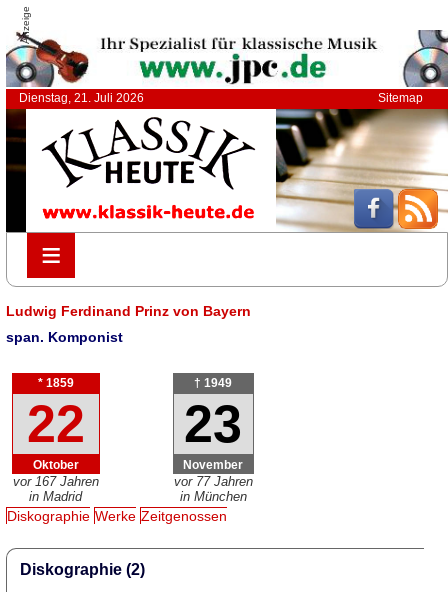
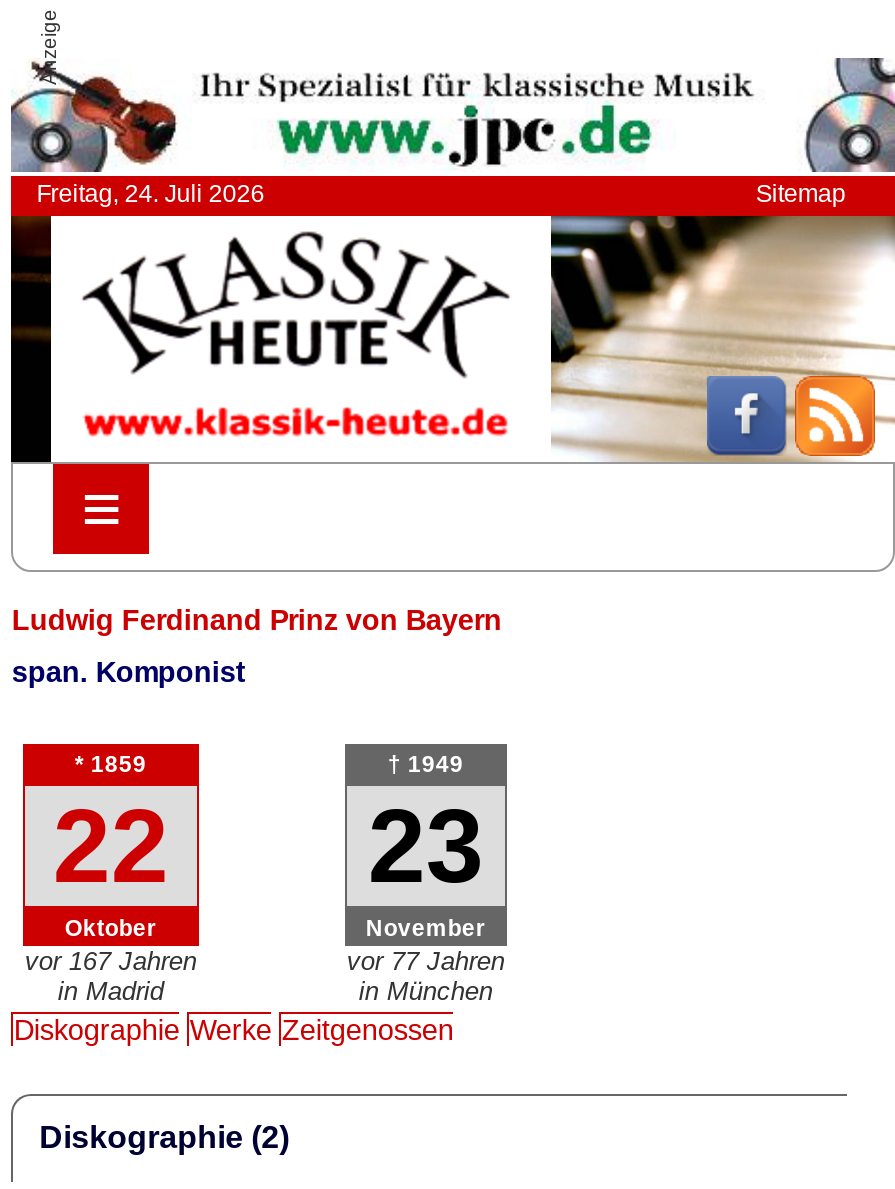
[19,91,144,105] Dienstag, 21. Juli 2026 -> [36,180,264,208] Freitag, 24. Juli 2026

